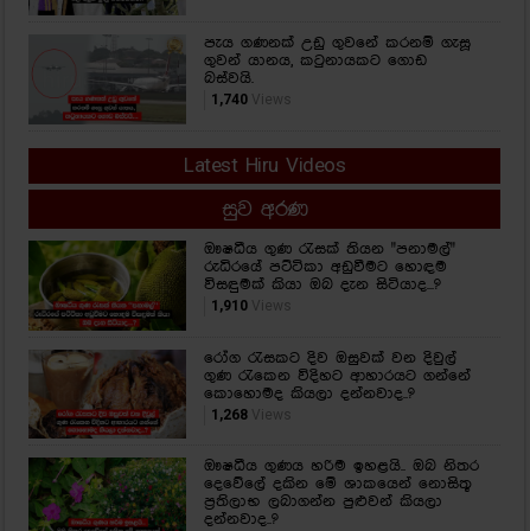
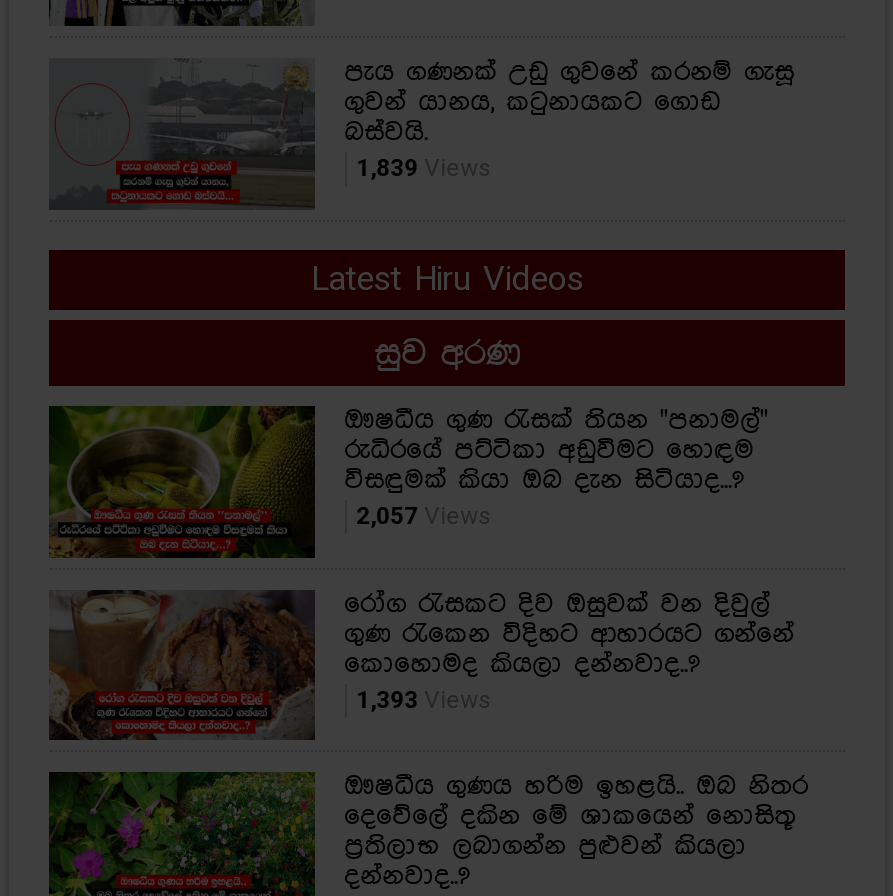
[211,91,291,108] 1,740 Views -> [356,154,492,182] 1,839 Views
[211,297,291,314] 1,910 Views -> [356,501,492,529] 2,057 Views
[211,406,291,423] 1,268 Views -> [356,685,492,713] 1,393 Views

